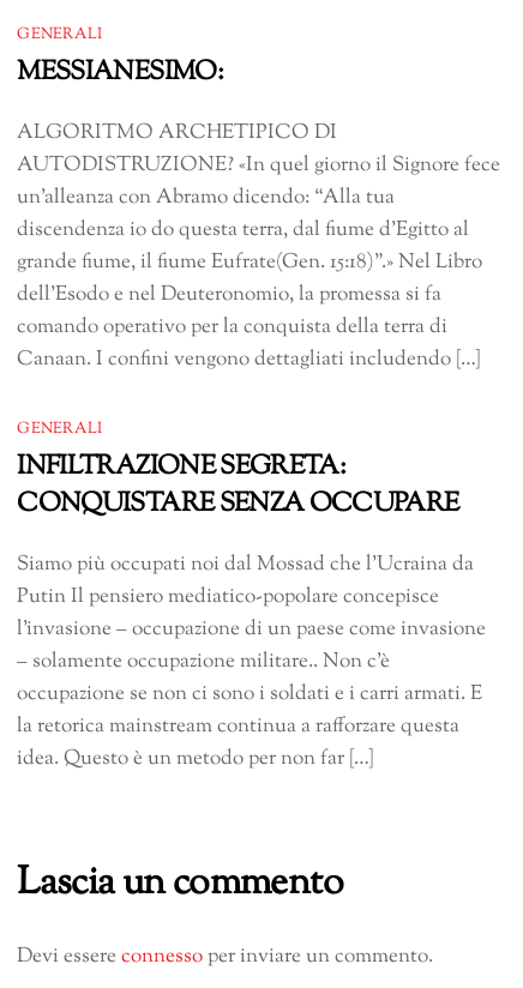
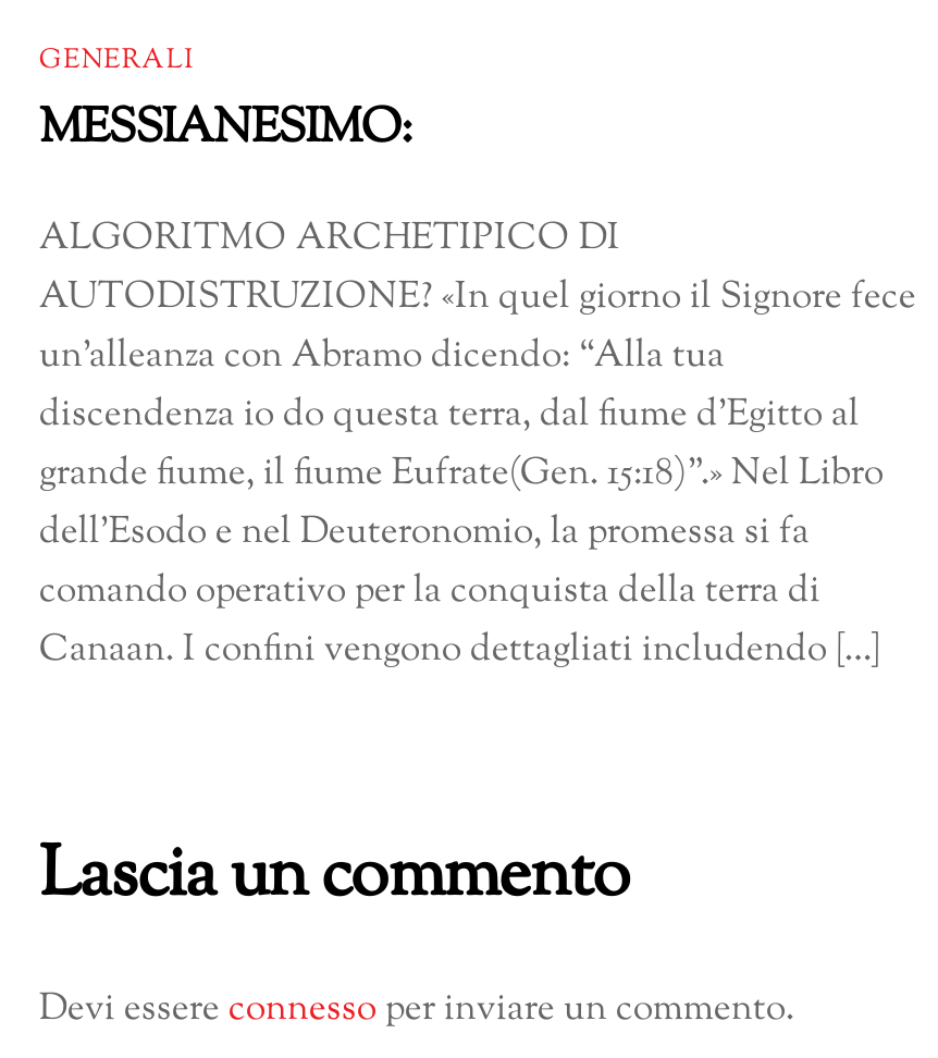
[17,419,486,774] GENERALI | INFILTRAZIONE SEGRETA: | CONQUISTARE SENZA OCCUPARE | Siamo più occupati noi dal Mossad che l’Ucraina da | Putin Il pensiero mediatico-popolare concepisce | l’invasione – occupazione di un paese come invasione | – solamente occupazione militare.. Non c’è | occupazione se non ci sono i soldati e i carri armati. E | la retorica mainstream continua a rafforzare questa | idea. Questo è un metodo per non far […] -> none

